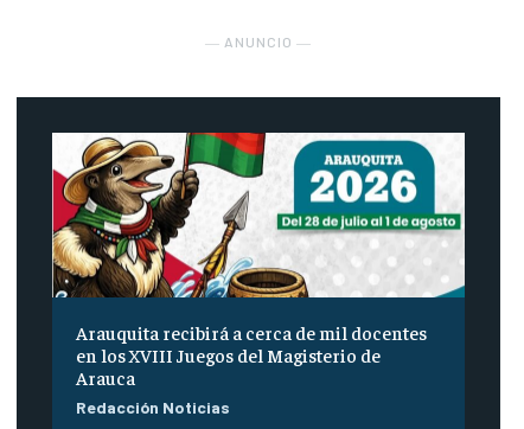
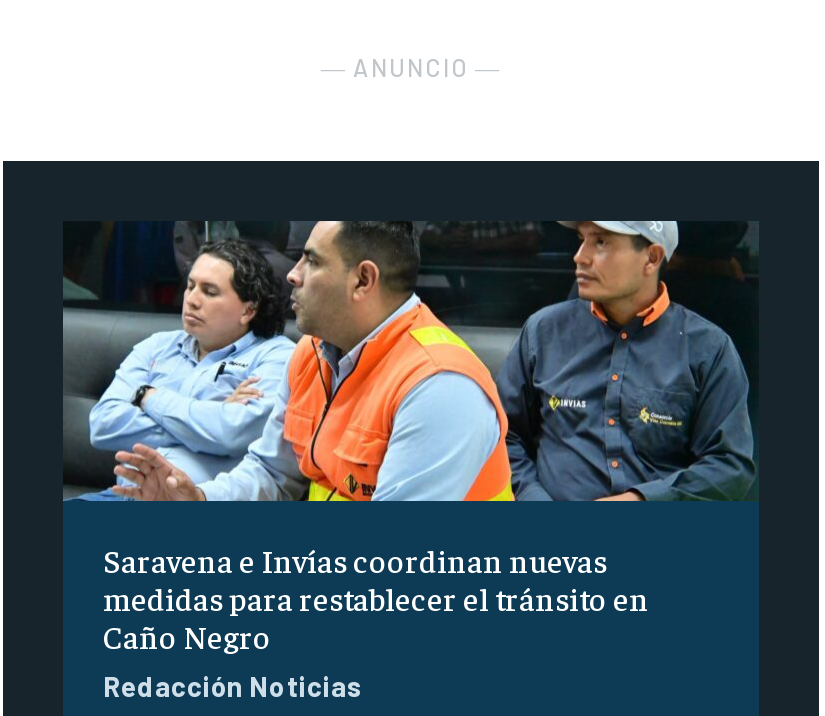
[51,132,466,388] [image] | Arauquita recibirá a cerca de mil docentes | en los XVIII Juegos del Magisterio de | Arauca -> [63,219,759,654] [image] | Saravena e Invías coordinan nuevas | medidas para restablecer el tránsito en | Caño Negro

